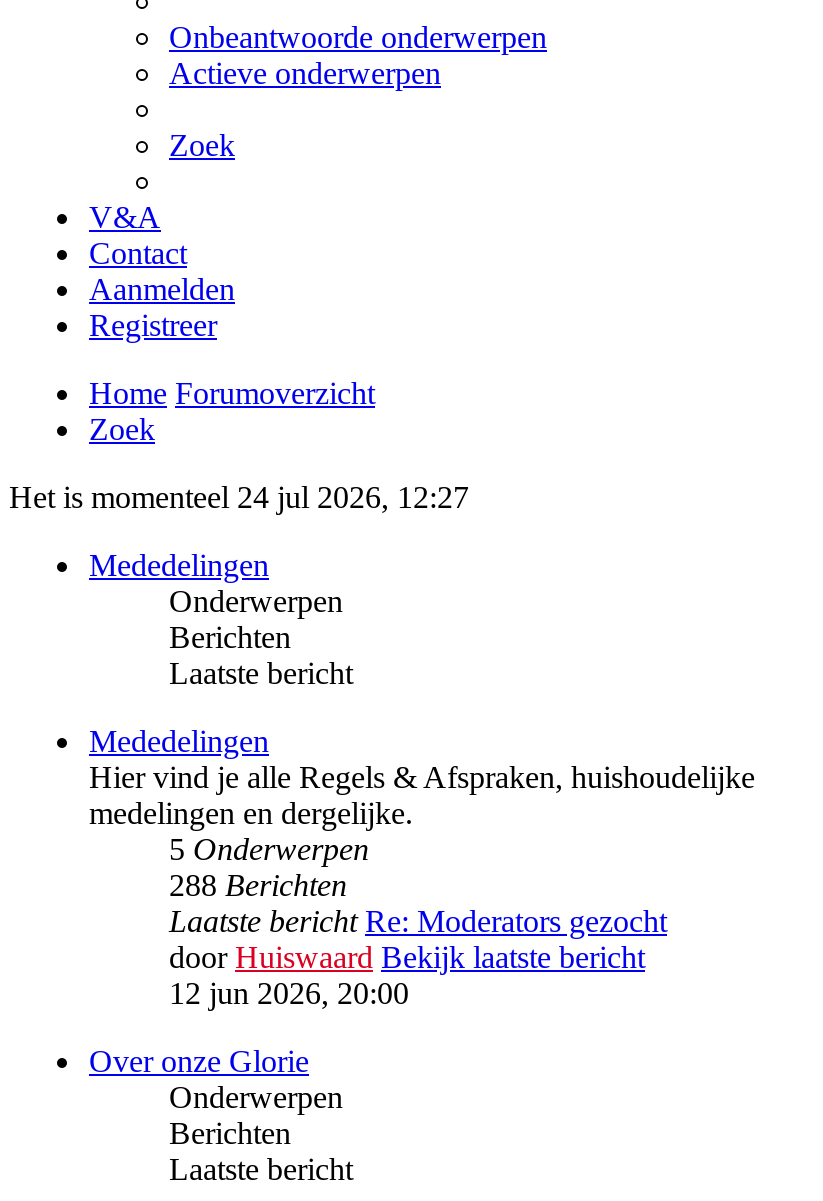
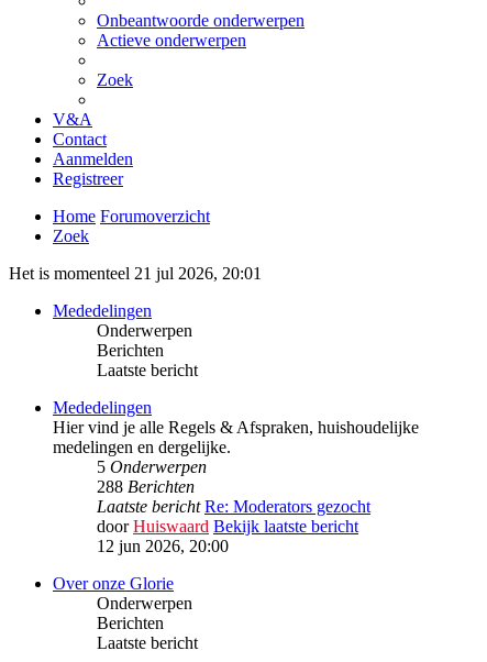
[9,481,469,515] Het is momenteel 24 jul 2026, 12:27 -> [9,264,262,283] Het is momenteel 21 jul 2026, 20:01

